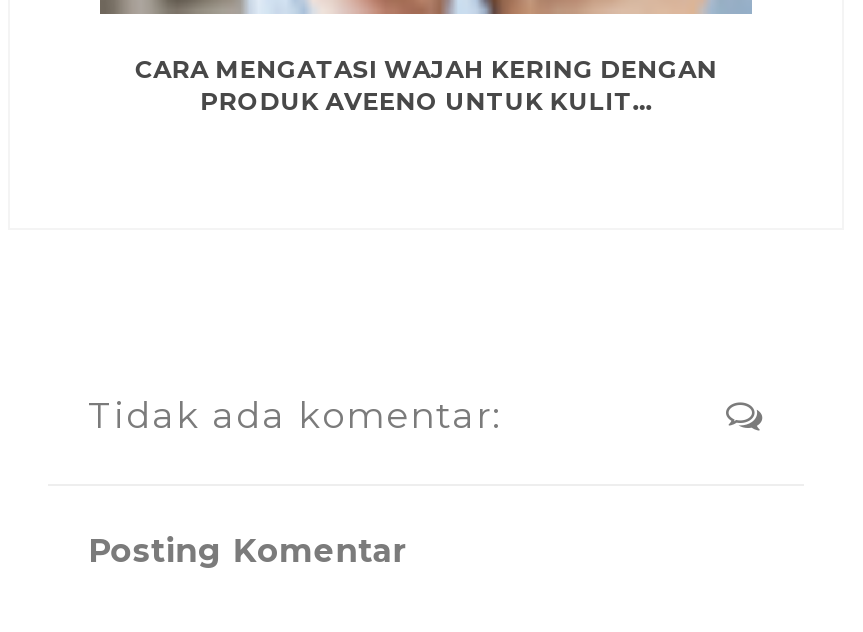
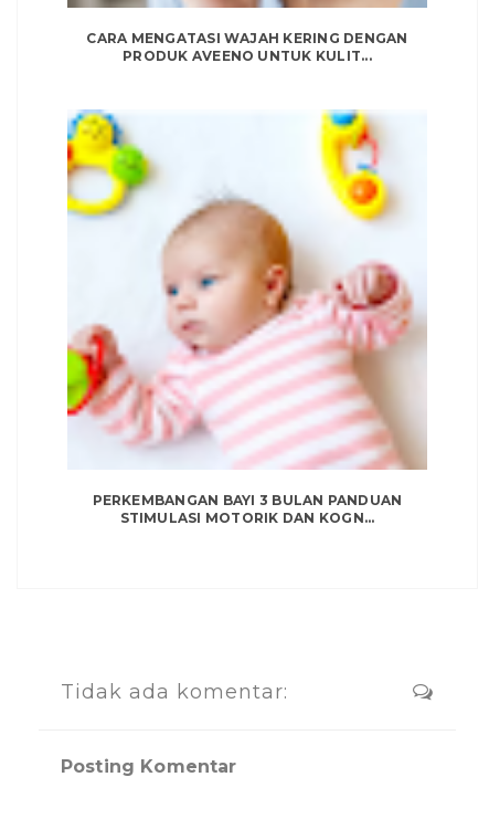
none -> [66,109,427,526] [image] | PERKEMBANGAN BAYI 3 BULAN PANDUAN | STIMULASI MOTORIK DAN KOGN...

